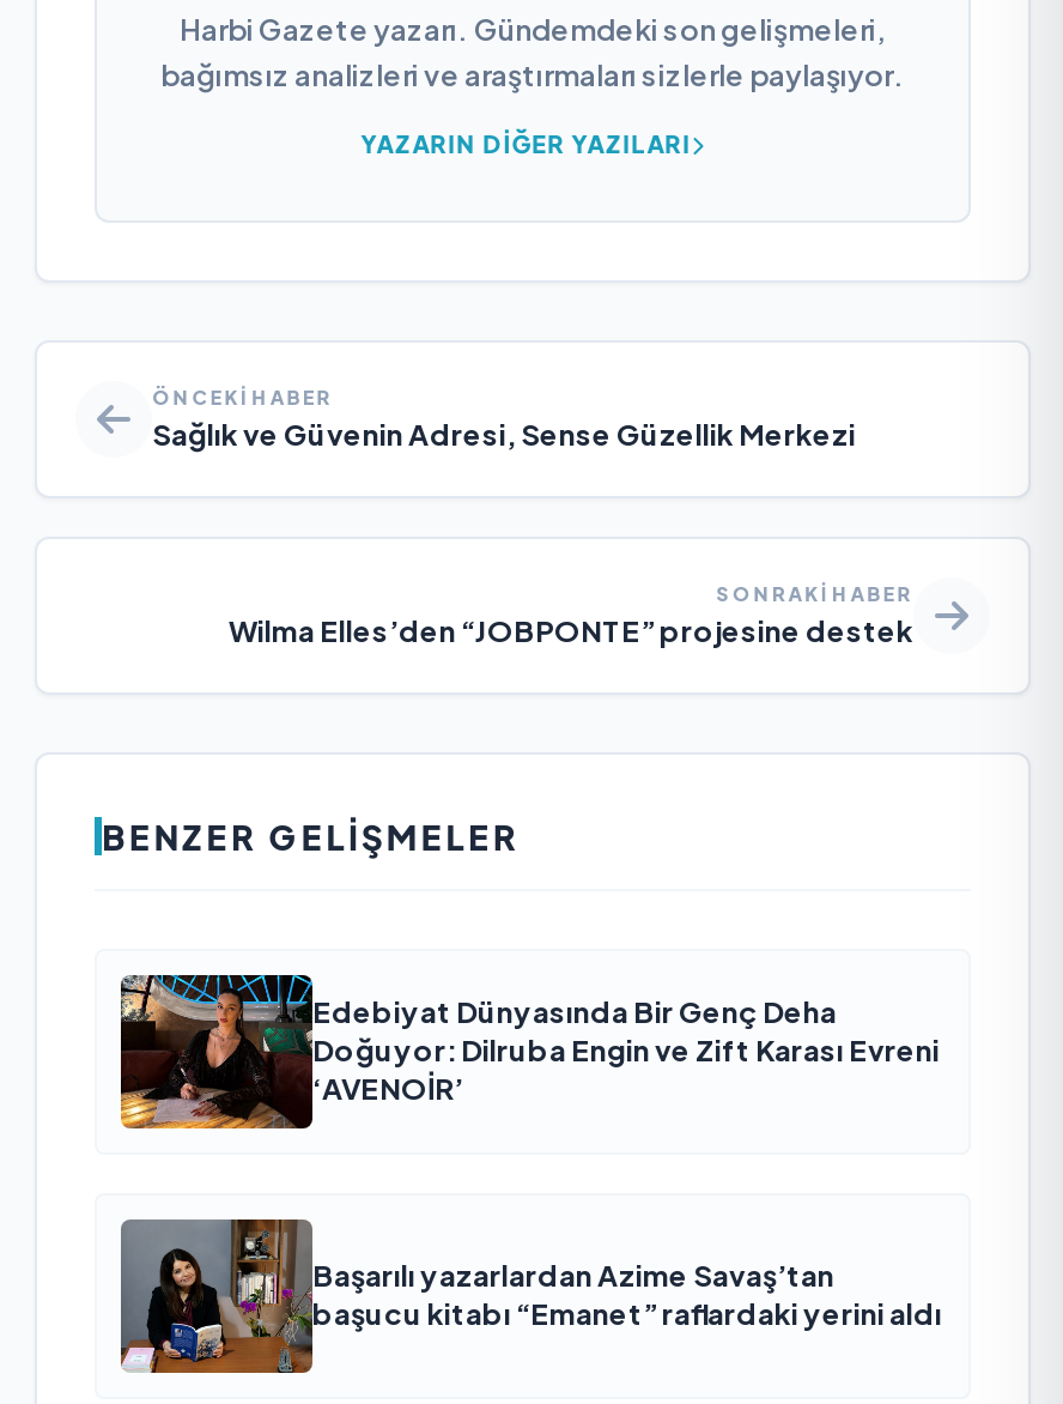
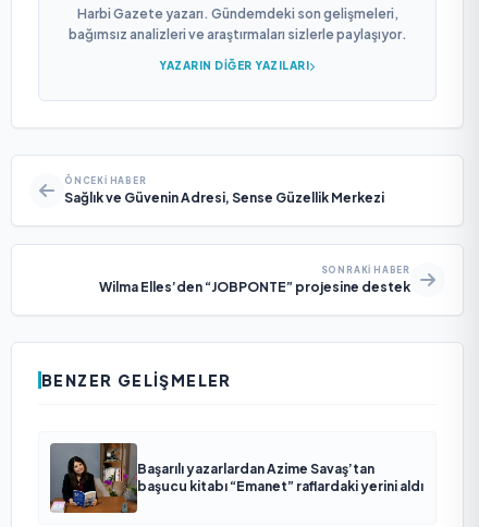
[119,973,940,1131] [image] | Edebiyat Dünyasında Bir Genç Deha | Doğuyor: Dilruba Engin ve Zift Karası Evreni | ‘AVENOİR’ -> none

